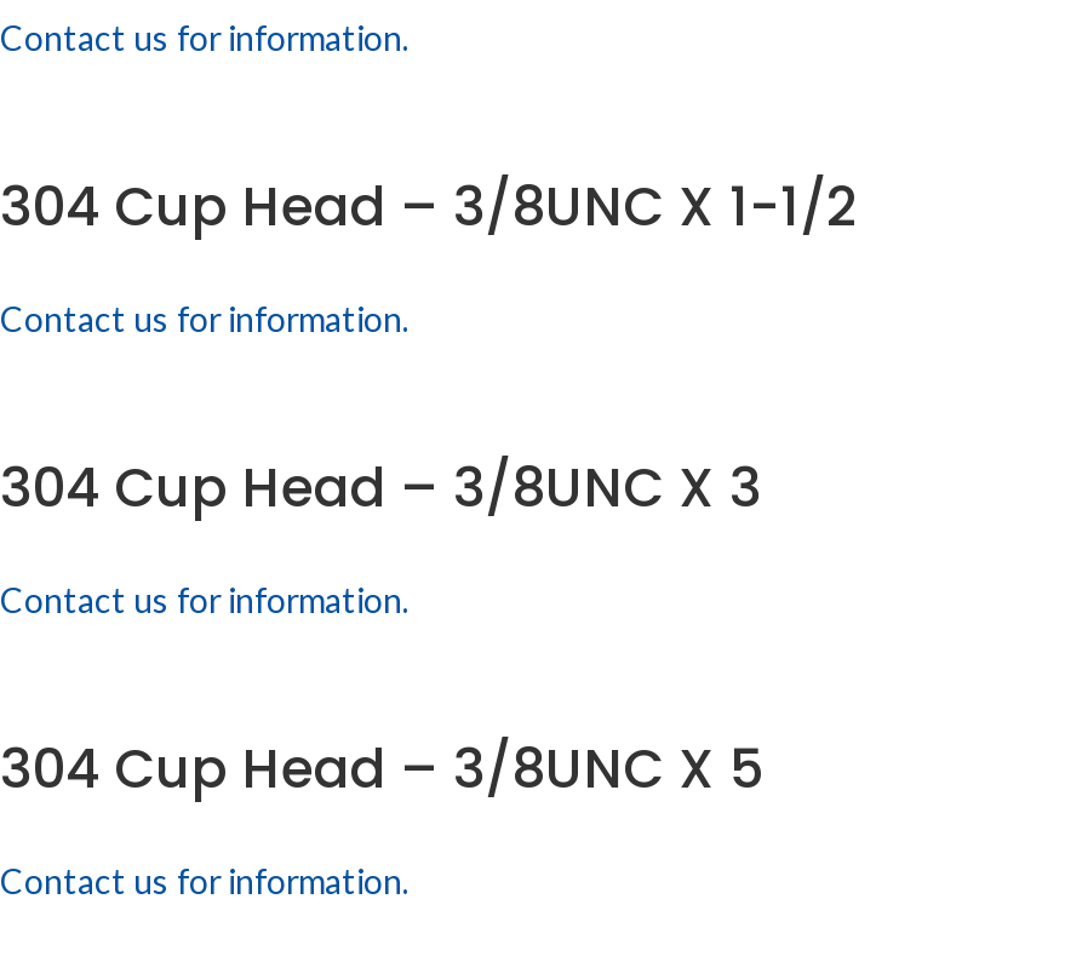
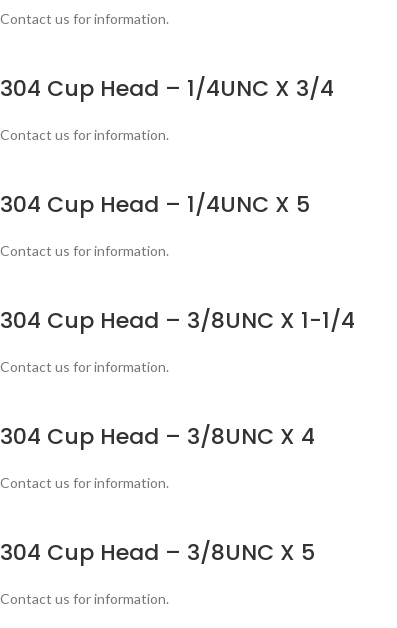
[0,170,858,245] 304 Cup Head – 3/8UNC X 1-1/2 -> [0,73,334,104] 304 Cup Head – 1/4UNC X 3/4
[0,451,761,527] 304 Cup Head – 3/8UNC X 3 -> [0,189,355,452] 304 Cup Head – 1/4UNC X 5 | Contact us for information. | 304 Cup Head – 3/8UNC X 1-1/4 | Contact us for information. | 304 Cup Head – 3/8UNC X 4

